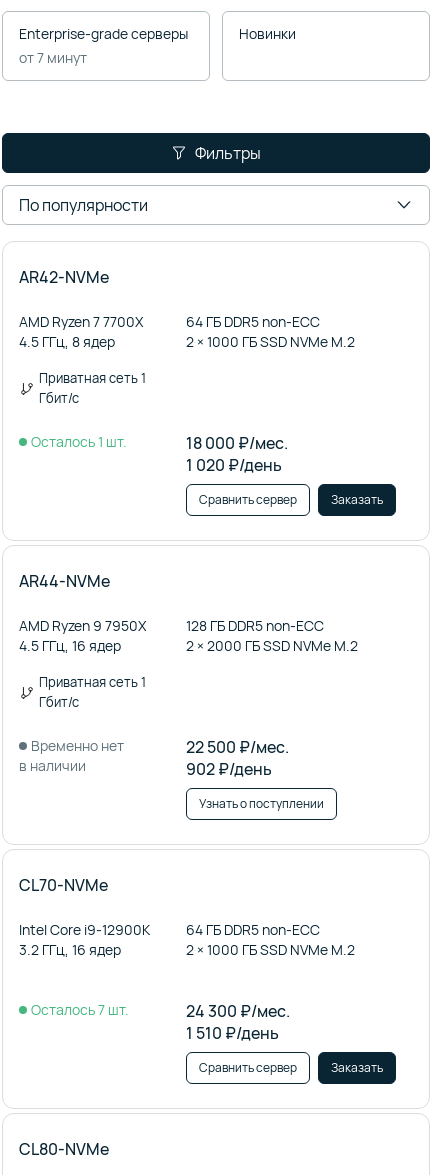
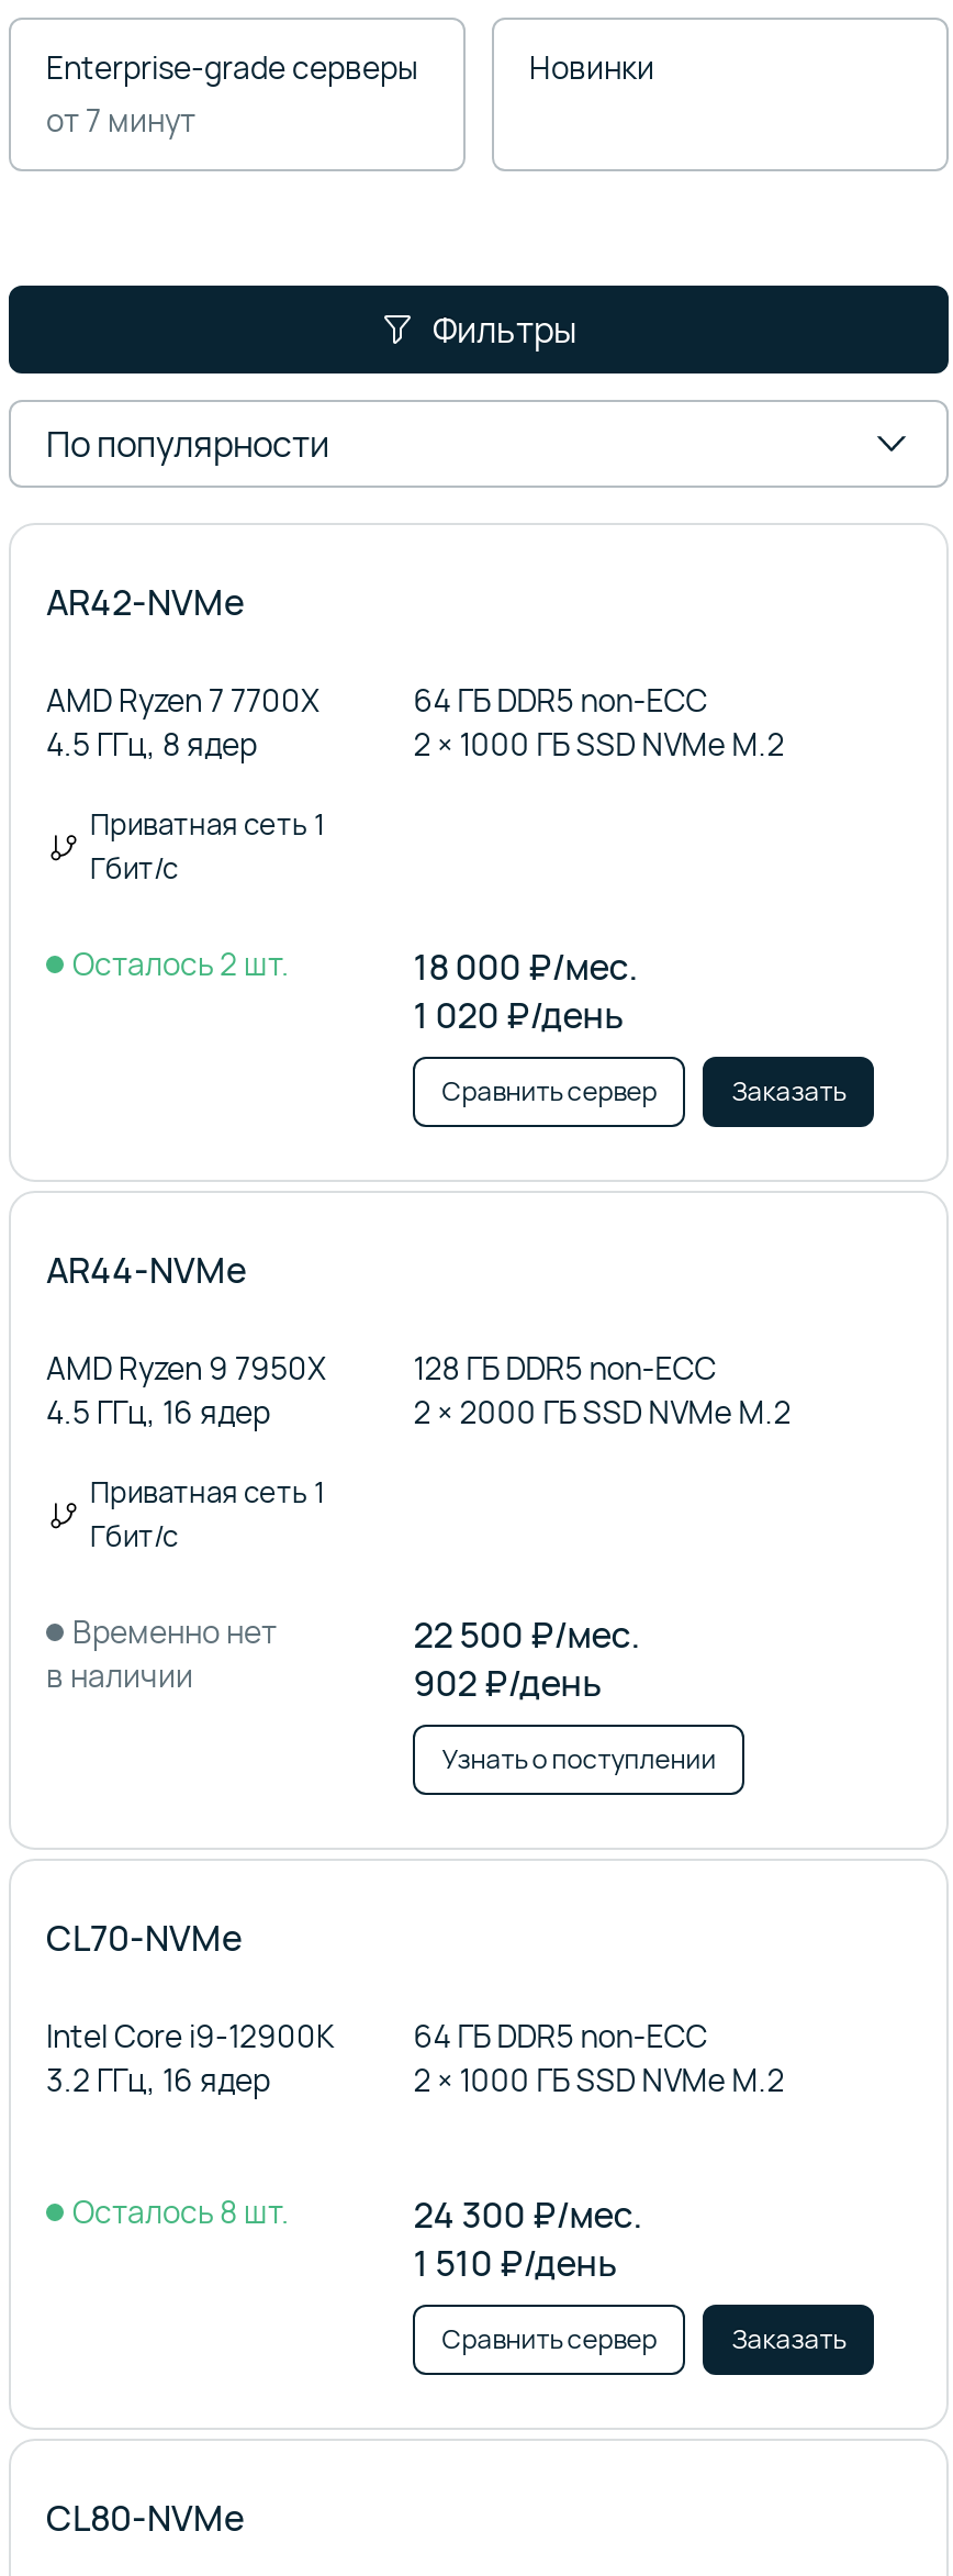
[31,432,127,451] Осталось 1 шт. -> [72,943,290,984] Осталось 2 шт.
[31,1000,129,1019] Осталось 7 шт. -> [72,2190,290,2232] Осталось 8 шт.

